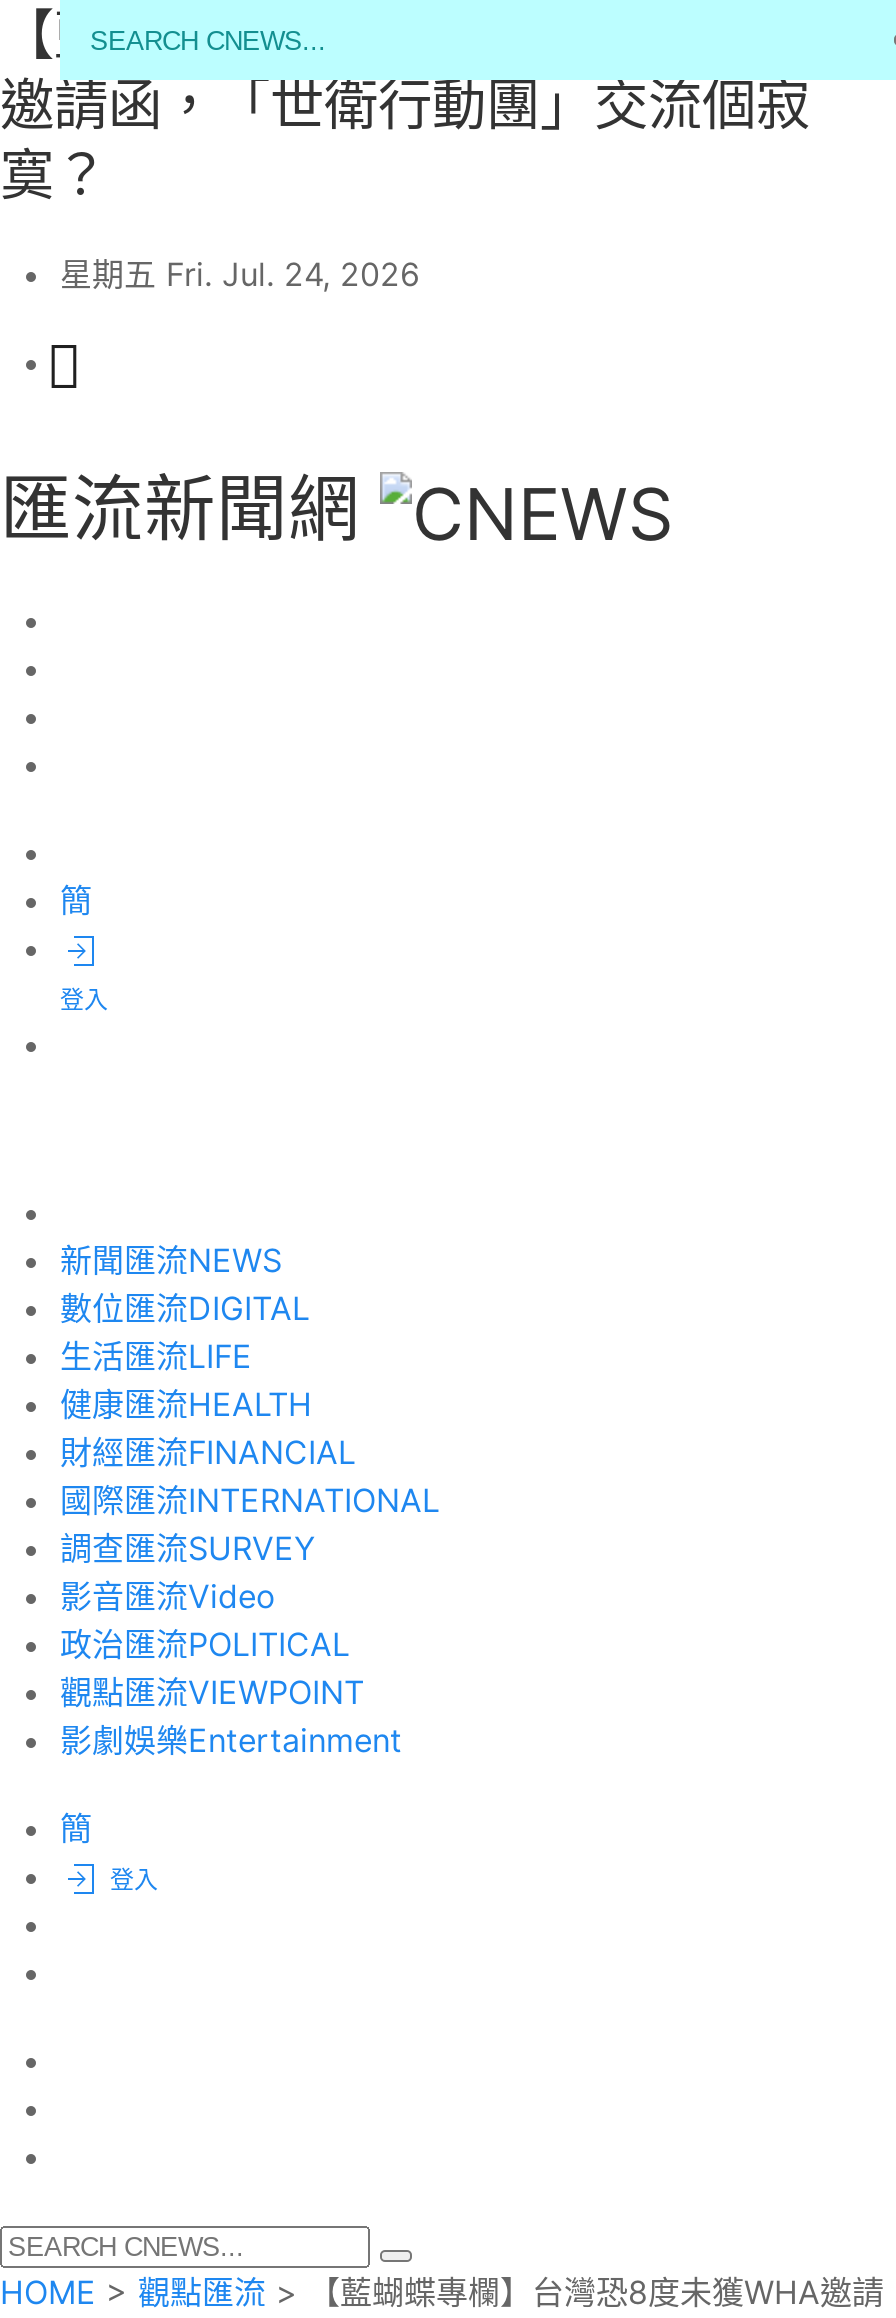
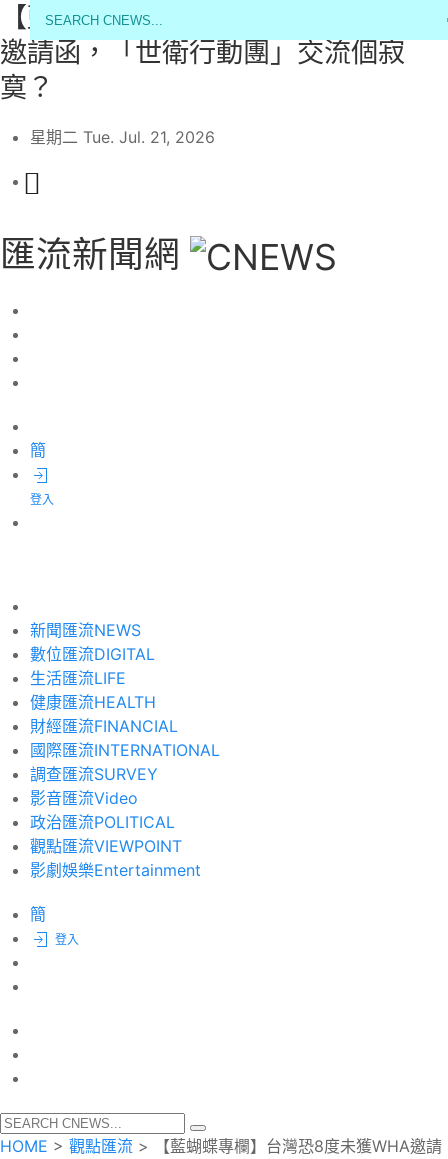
[60,254,420,294] 星期五 Fri. Jul. 24, 2026 -> [30,127,215,147] 星期二 Tue. Jul. 21, 2026

